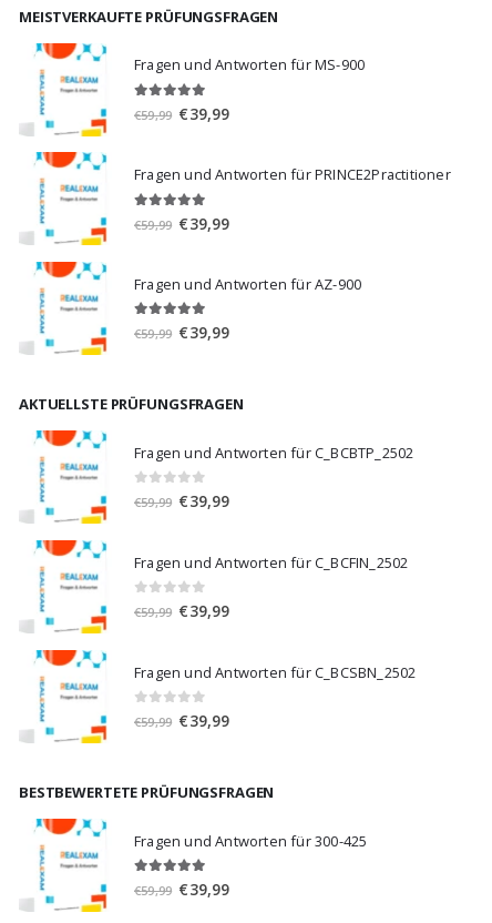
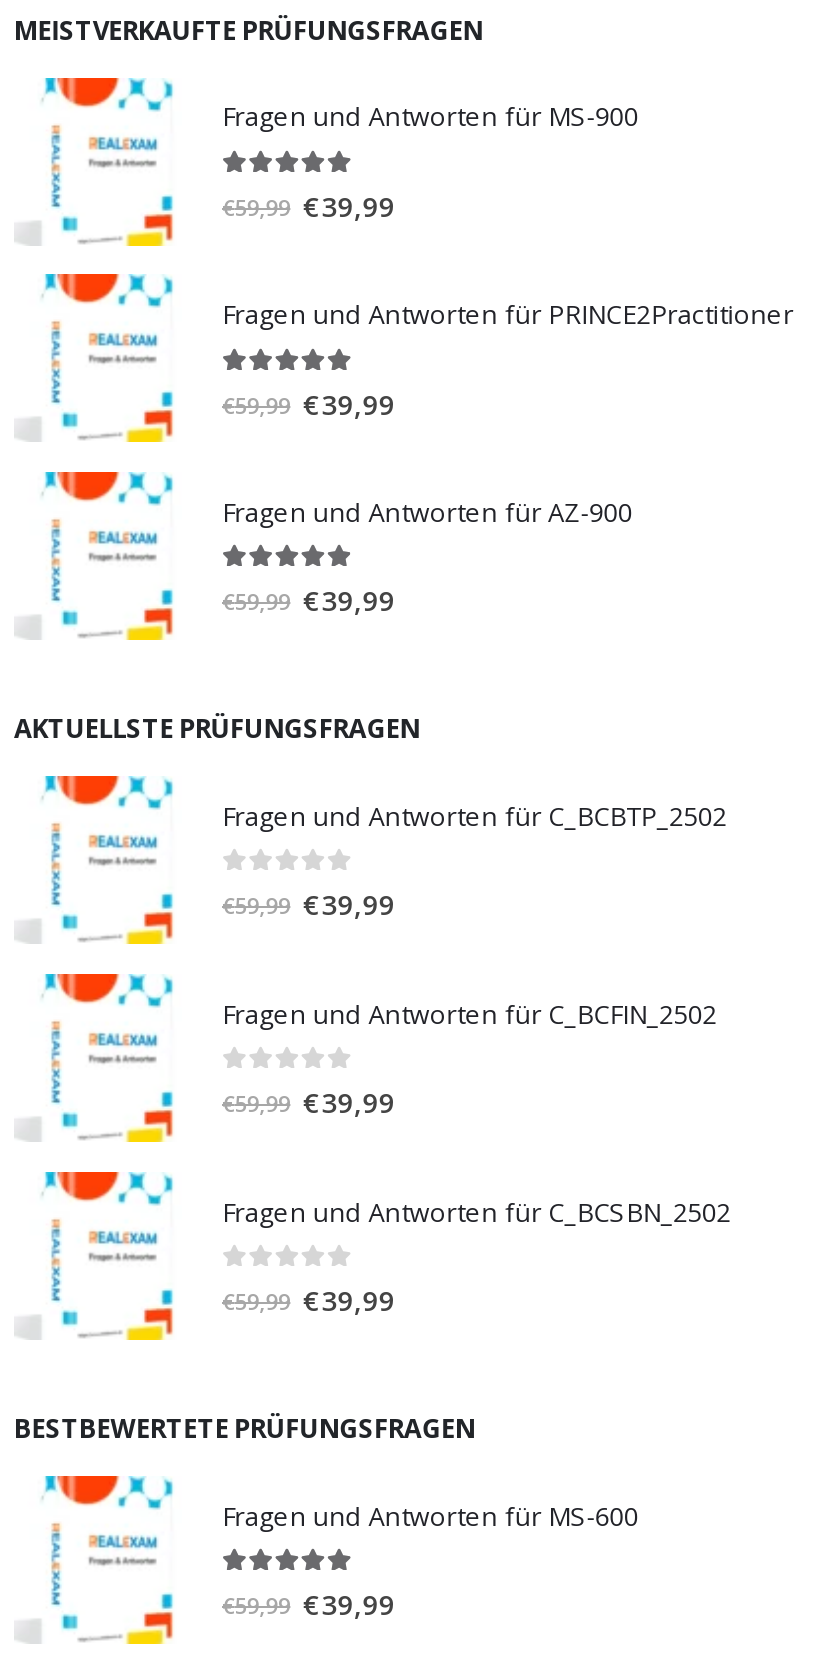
[134,831,367,851] Fragen und Antworten für 300-425 -> [222,1497,638,1533] Fragen und Antworten für MS-600

